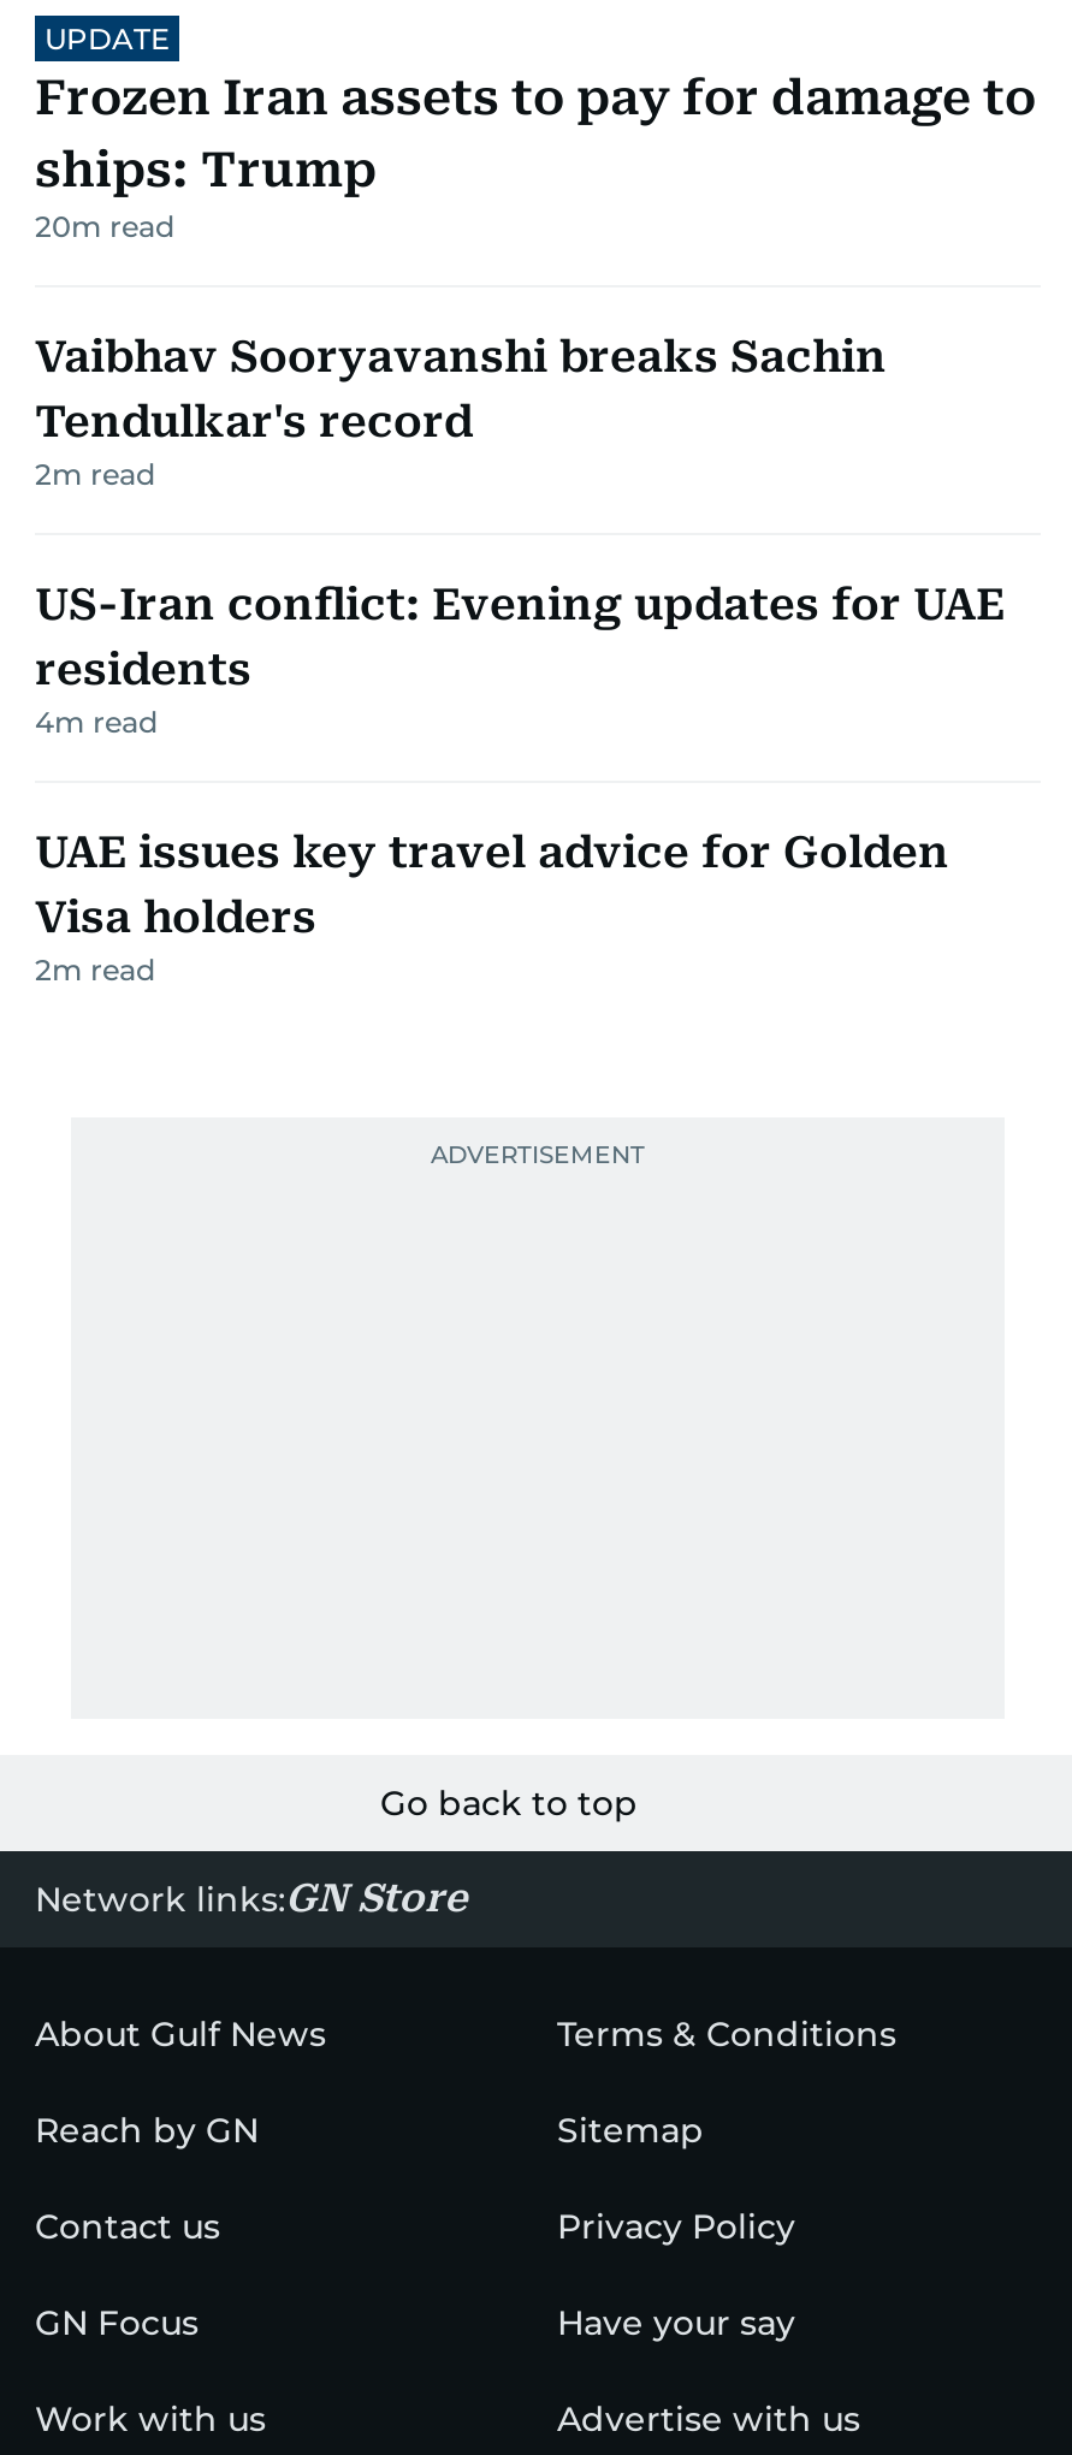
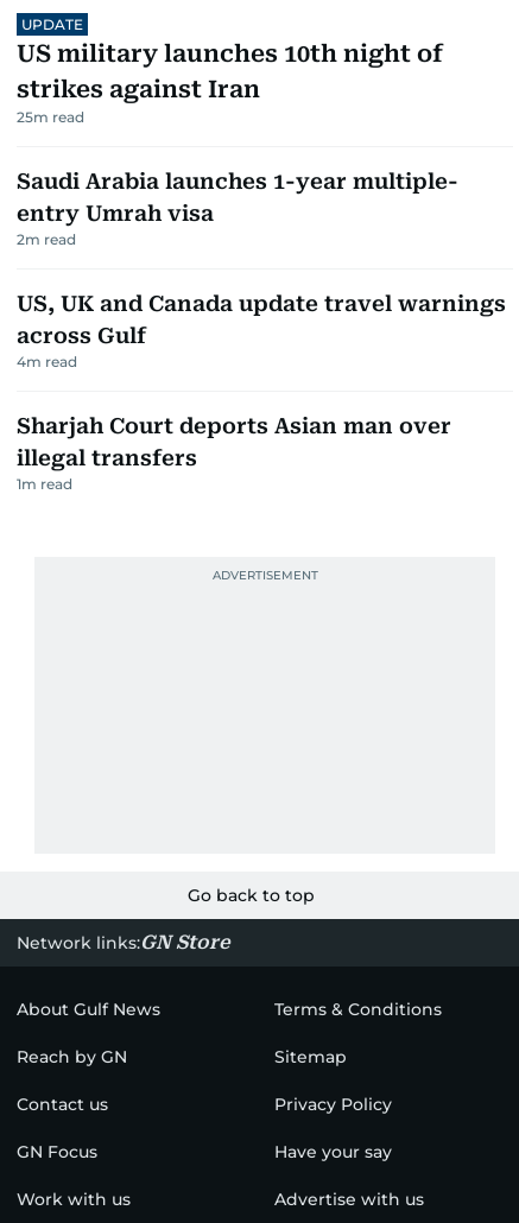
[35,67,1036,243] Frozen Iran assets to pay for damage to | ships: Trump | 20m read -> [17,39,443,125] US military launches 10th night of | strikes against Iran | 25m read
[35,330,887,445] Vaibhav Sooryavanshi breaks Sachin | Tendulkar's record -> [17,168,458,225] Saudi Arabia launches 1-year multiple- | entry Umrah visa
[35,577,1005,693] US-Iran conflict: Evening updates for UAE | residents -> [17,290,506,347] US, UK and Canada update travel warnings | across Gulf
[35,825,949,986] UAE issues key travel advice for Golden | Visa holders | 2m read -> [17,413,451,492] Sharjah Court deports Asian man over | illegal transfers | 1m read

